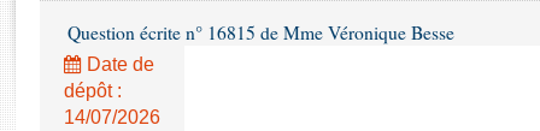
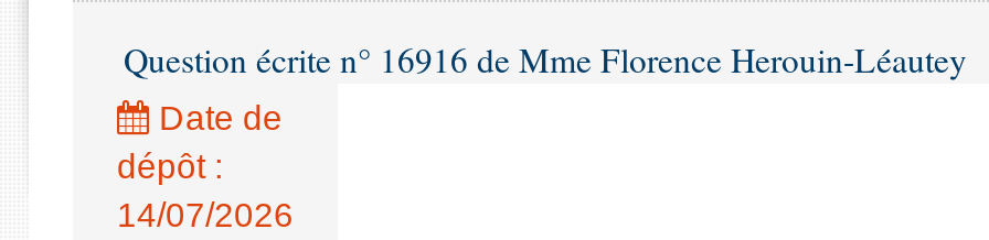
[63,20,454,44] Question écrite n° 16815 de Mme Véronique Besse -> [115,37,967,81] Question écrite n° 16916 de Mme Florence Herouin-Léautey

